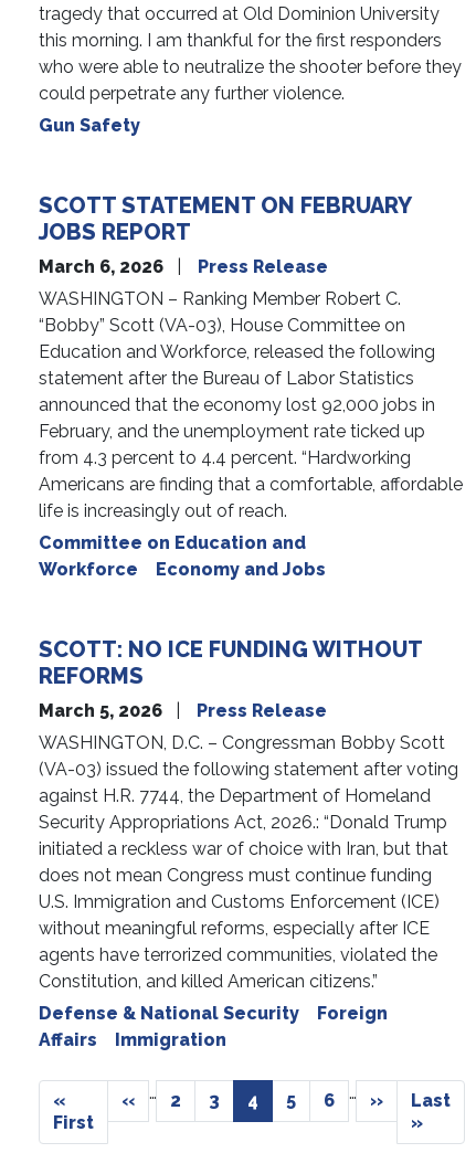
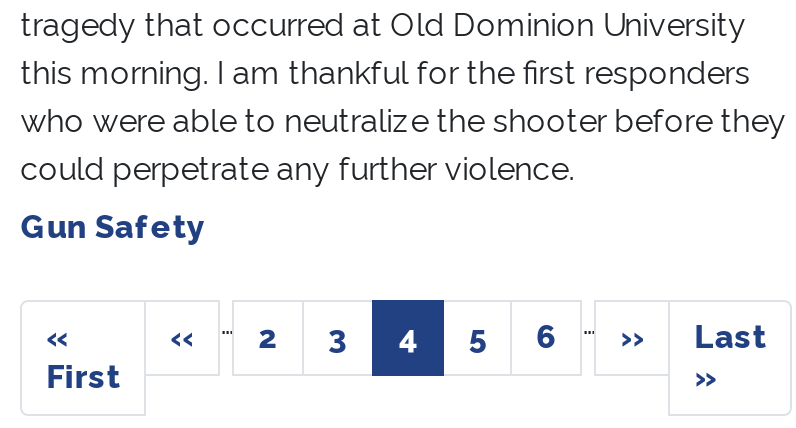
[39,192,463,1051] SCOTT STATEMENT ON FEBRUARY | JOBS REPORT | March 6, 2026 | Press Release | WASHINGTON – Ranking Member Robert C. | “Bobby” Scott (VA-03), House Committee on | Education and Workforce, released the following | statement after the Bureau of Labor Statistics | announced that the economy lost 92,000 jobs in | February, and the unemployment rate ticked up | from 4.3 percent to 4.4 percent. “Hardworking | Americans are finding that a comfortable, affordable | life is increasingly out of reach. | Committee on Education and | Workforce | Economy and Jobs | SCOTT: NO ICE FUNDING WITHOUT | REFORMS | March 5, 2026 | Press Release | WASHINGTON, D.C. – Congressman Bobby Scott | (VA-03) issued the following statement after voting | against H.R. 7744, the Department of Homeland | Security Appropriations Act, 2026.: “Donald Trump | initiated a reckless war of choice with Iran, but that | does not mean Congress must continue funding | U.S. Immigration and Customs Enforcement (ICE) | without meaningful reforms, especially after ICE | agents have terrorized communities, violated the | Constitution, and killed American citizens.” | Defense & National Security | Foreign | Affairs | Immigration -> none

